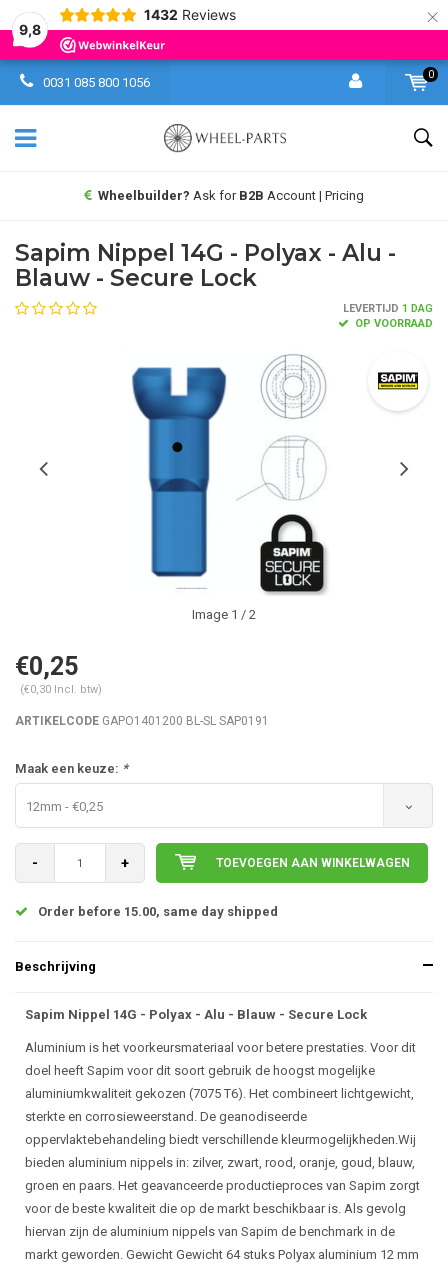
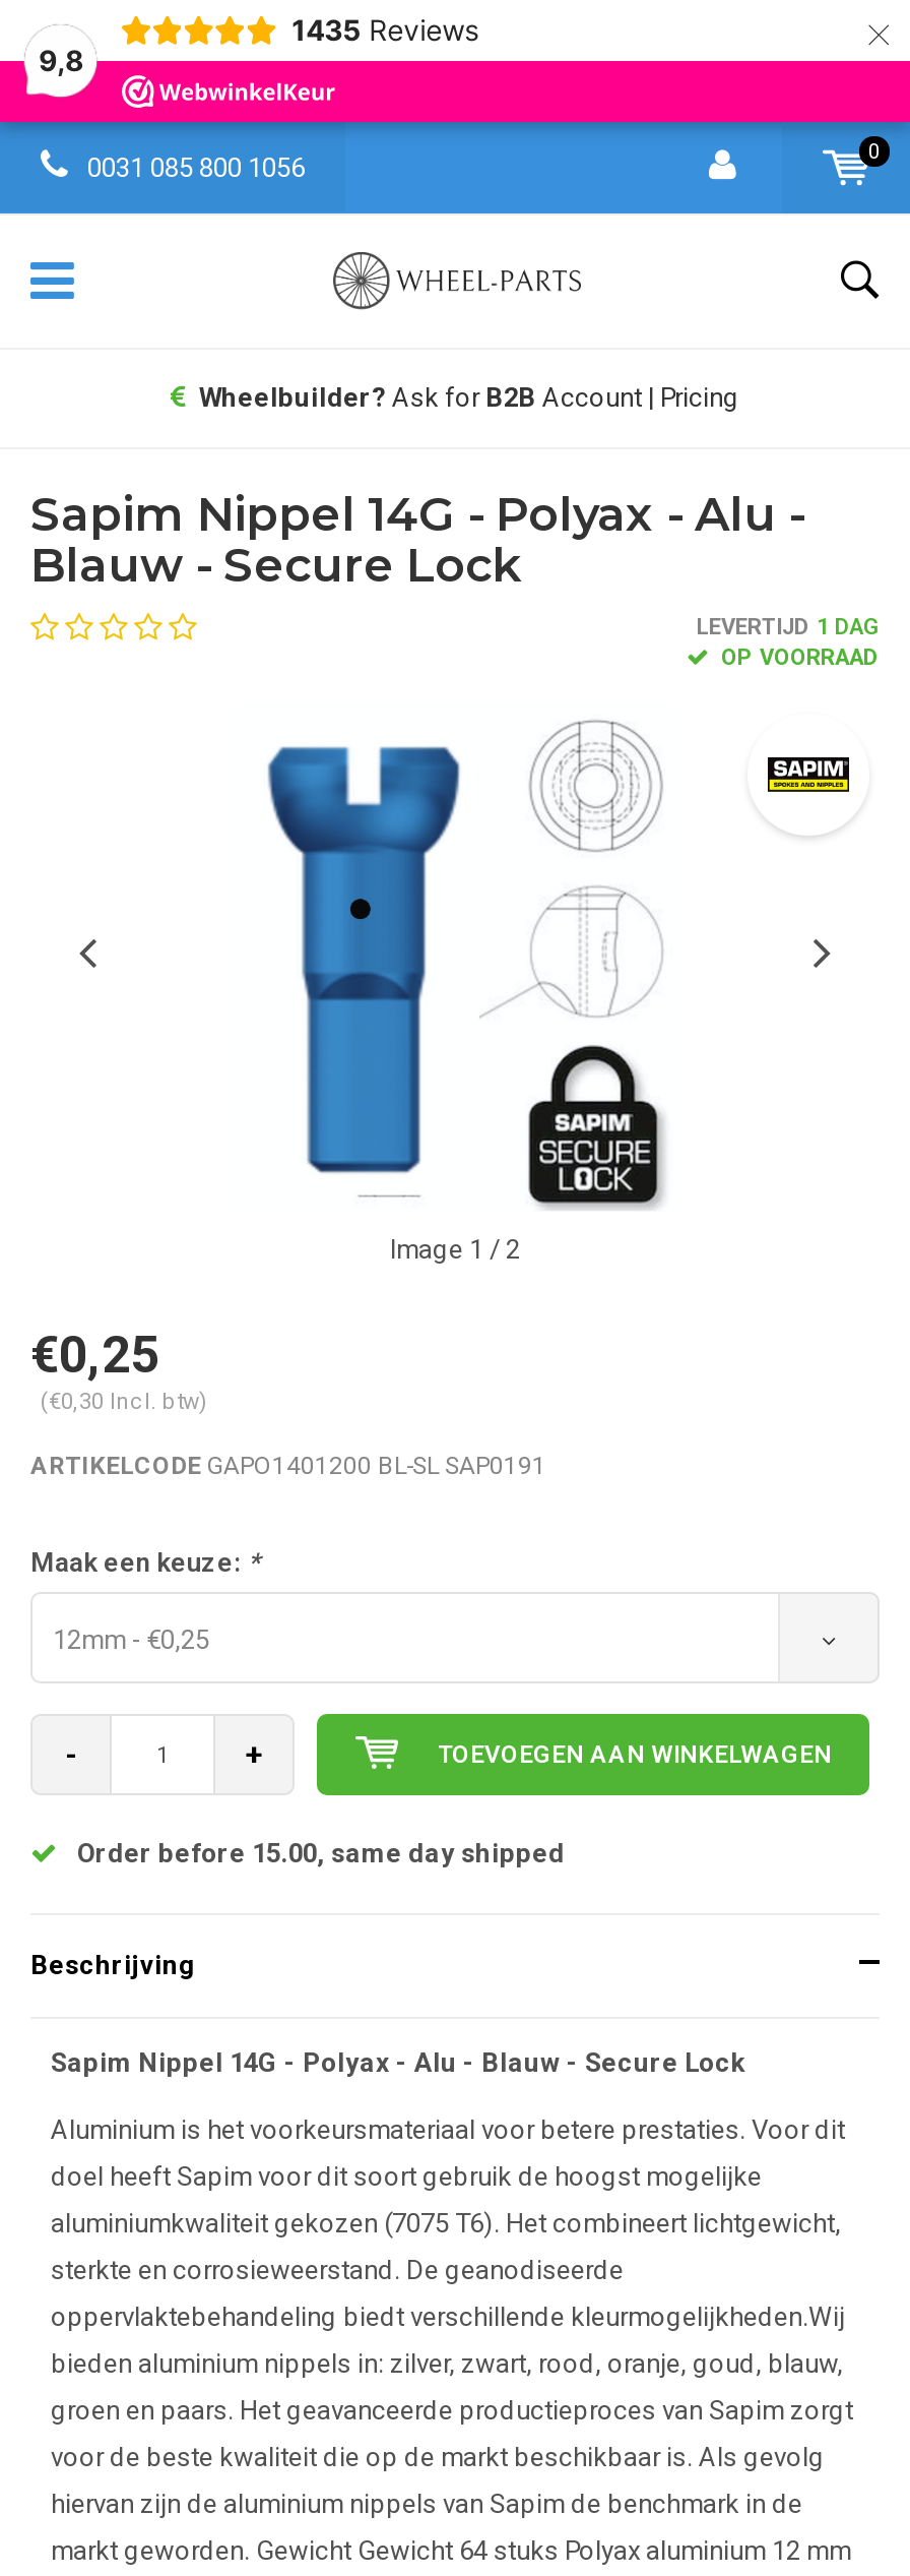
[144,6,236,23] 1432 Reviews -> [292,12,479,47] 1435 Reviews

